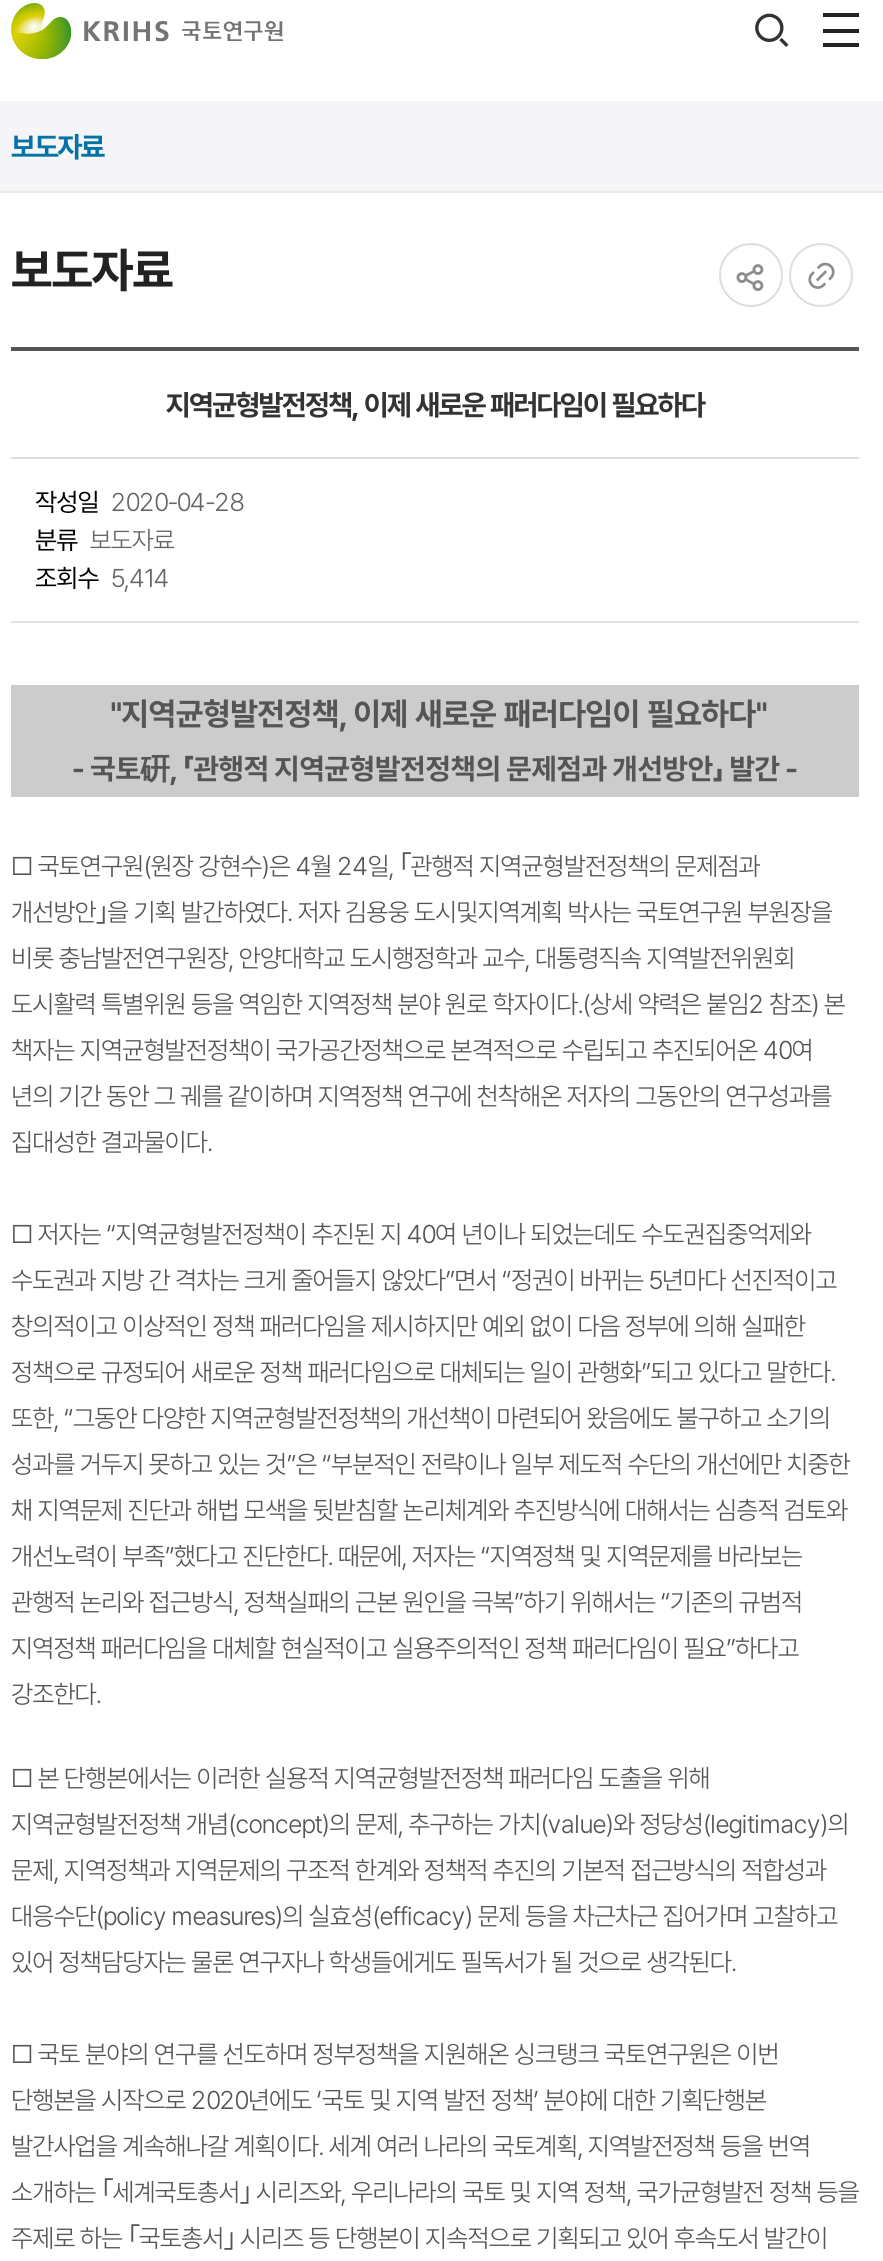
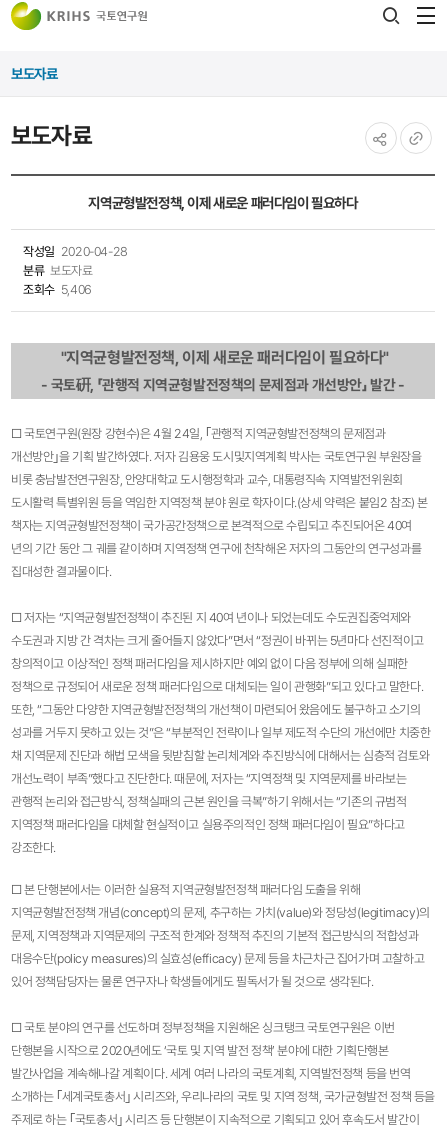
[35,563,169,593] 조회수 5,414 -> [23,282,92,297] 조회수 5,406

